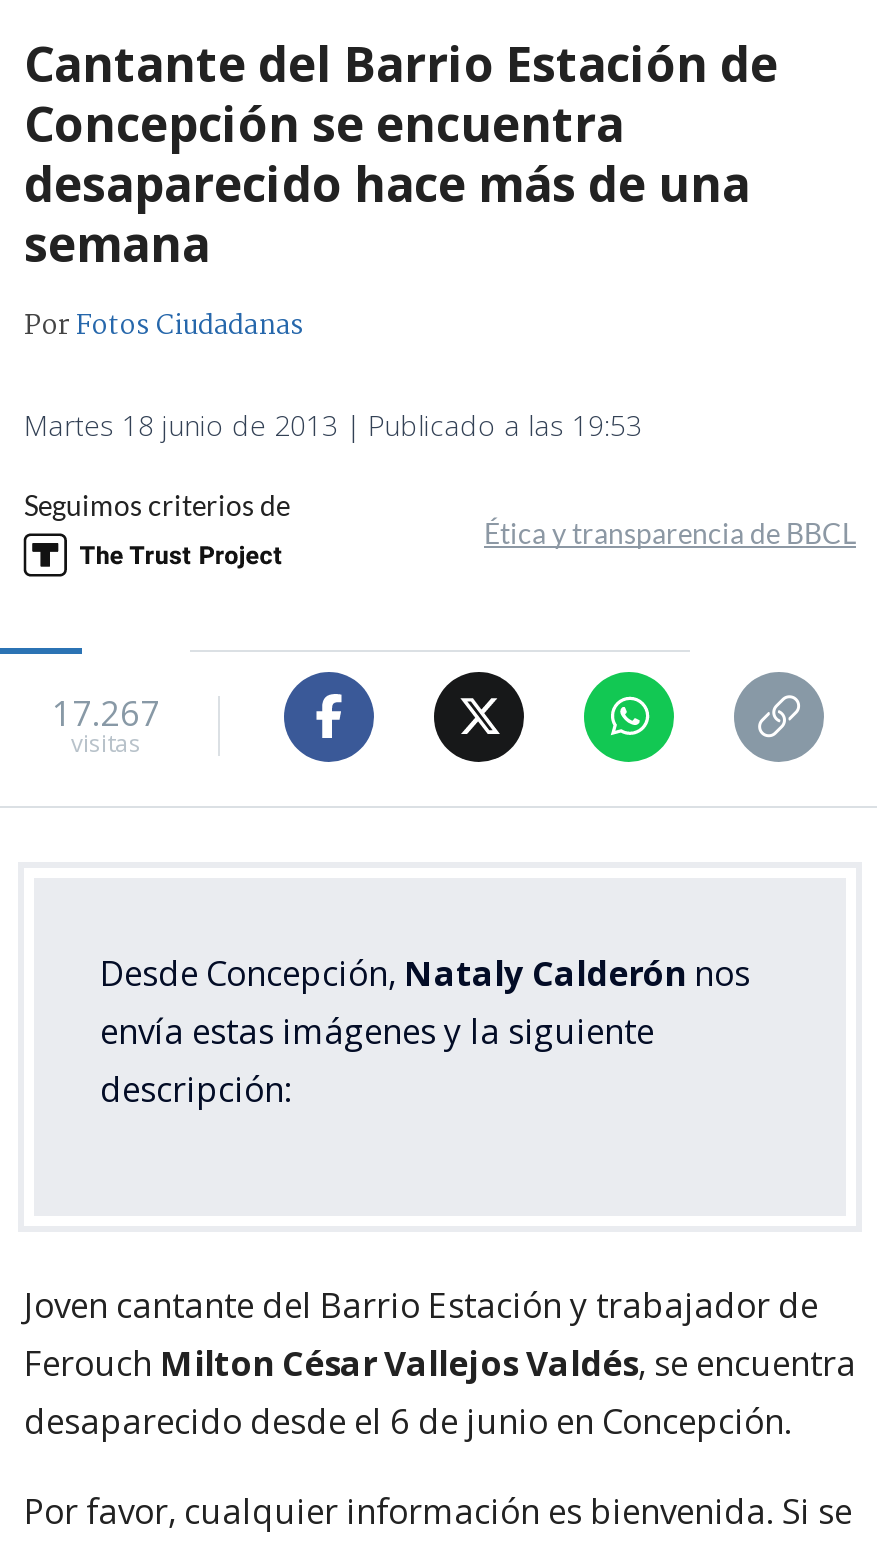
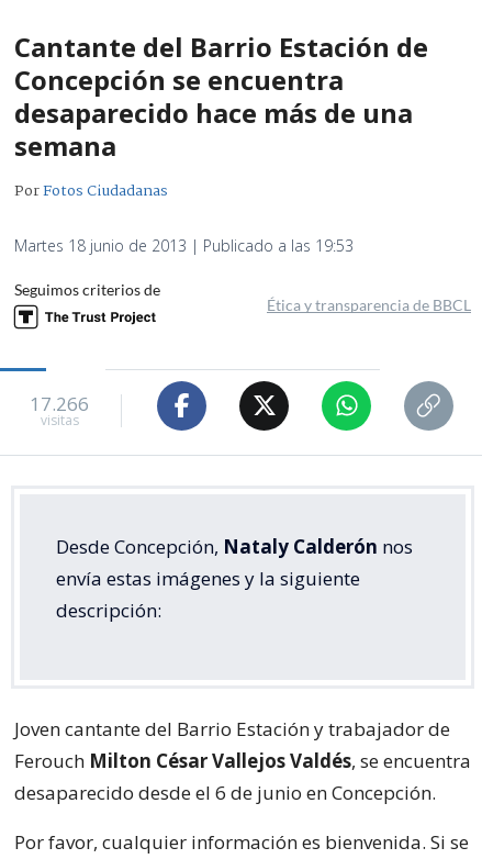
[52,691,160,737] 17.267 -> [30,391,89,417] 17.266

